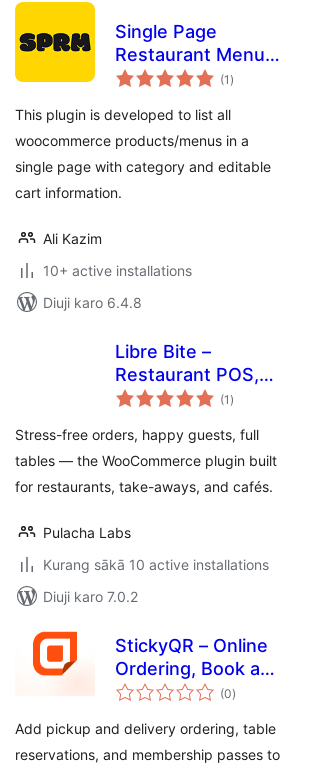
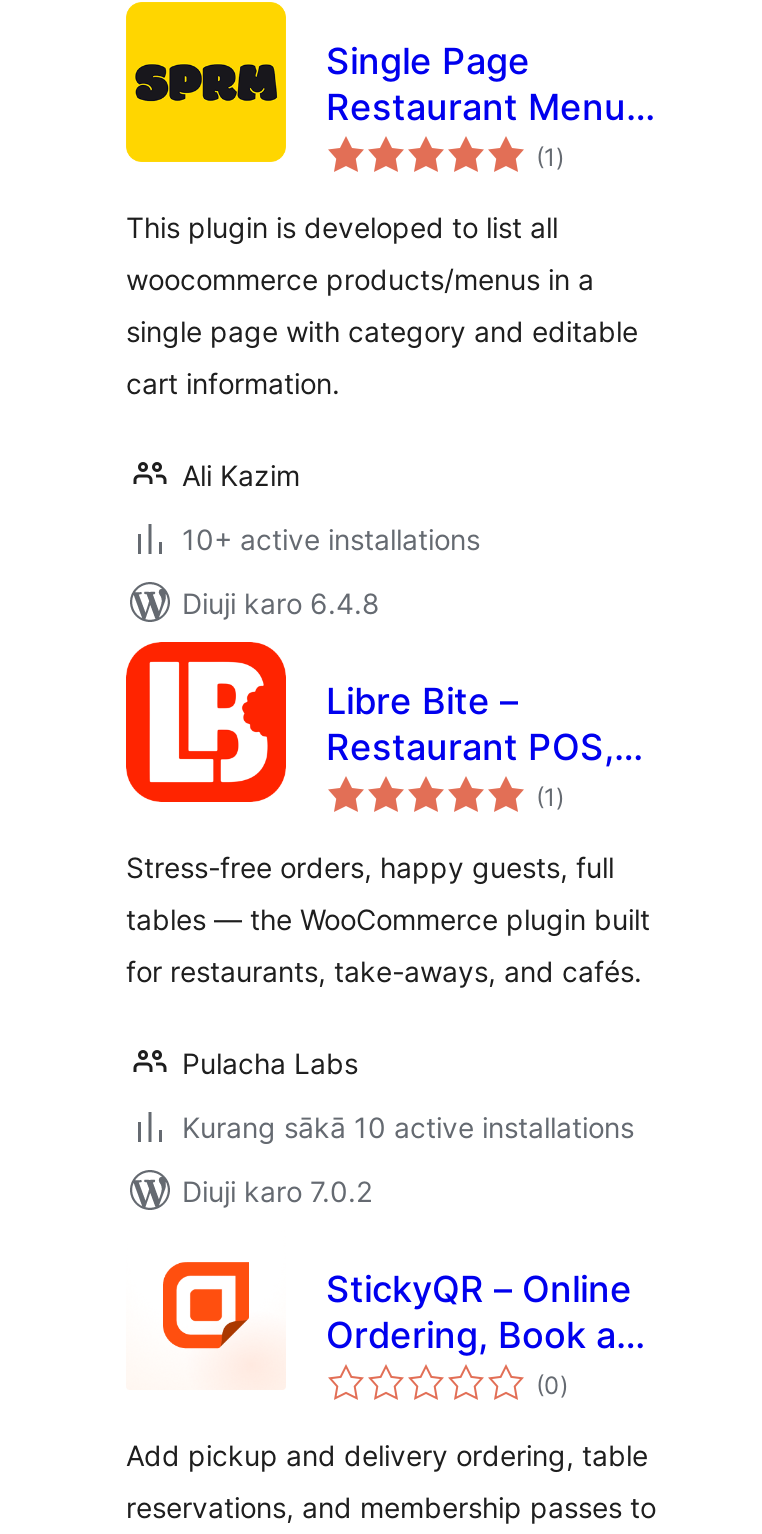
none -> [124,640,288,804] [image]

